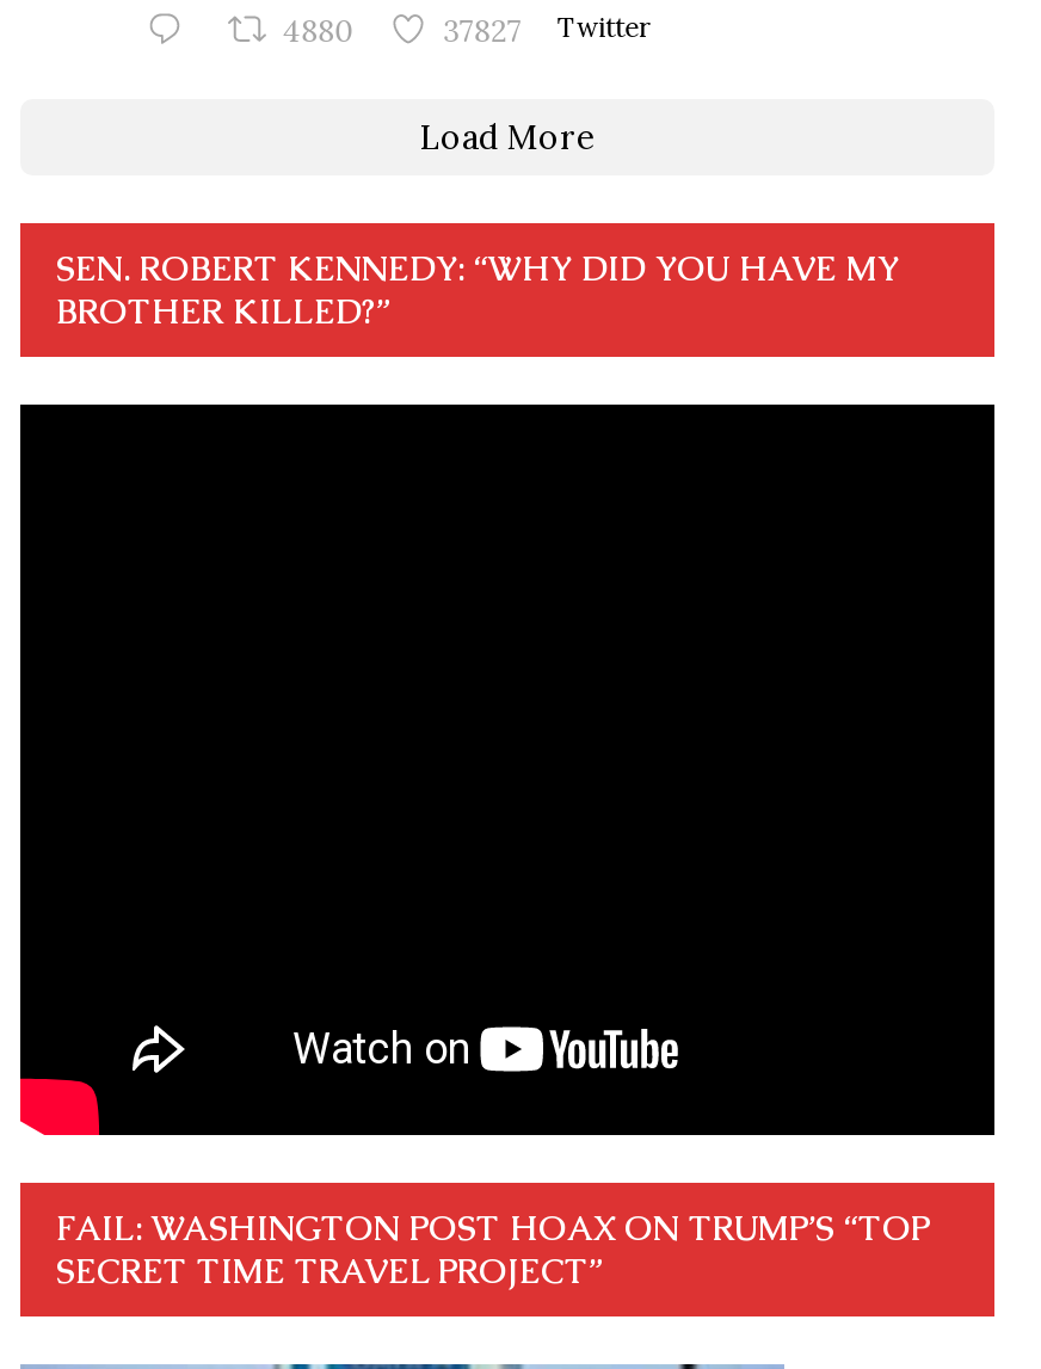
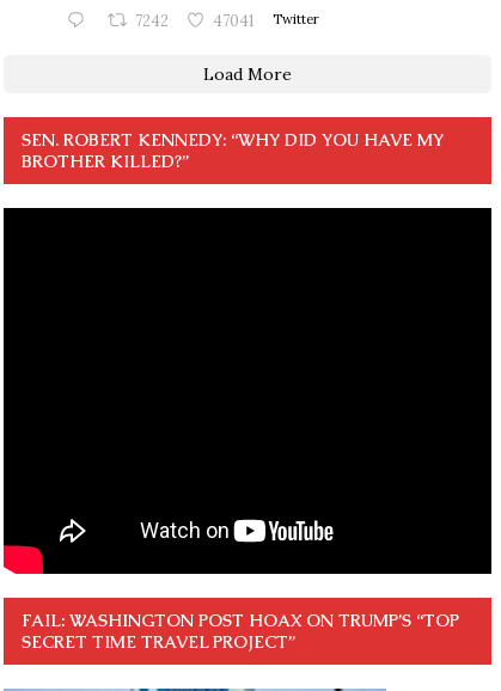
[282,10,522,48] 4880 | 37827 -> [135,11,255,30] 7242 | 47041

